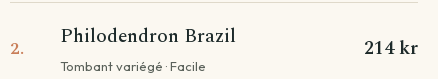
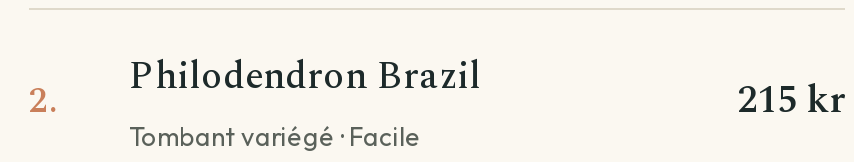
[364,33,418,62] 214 kr -> [737,72,845,130] 215 kr

